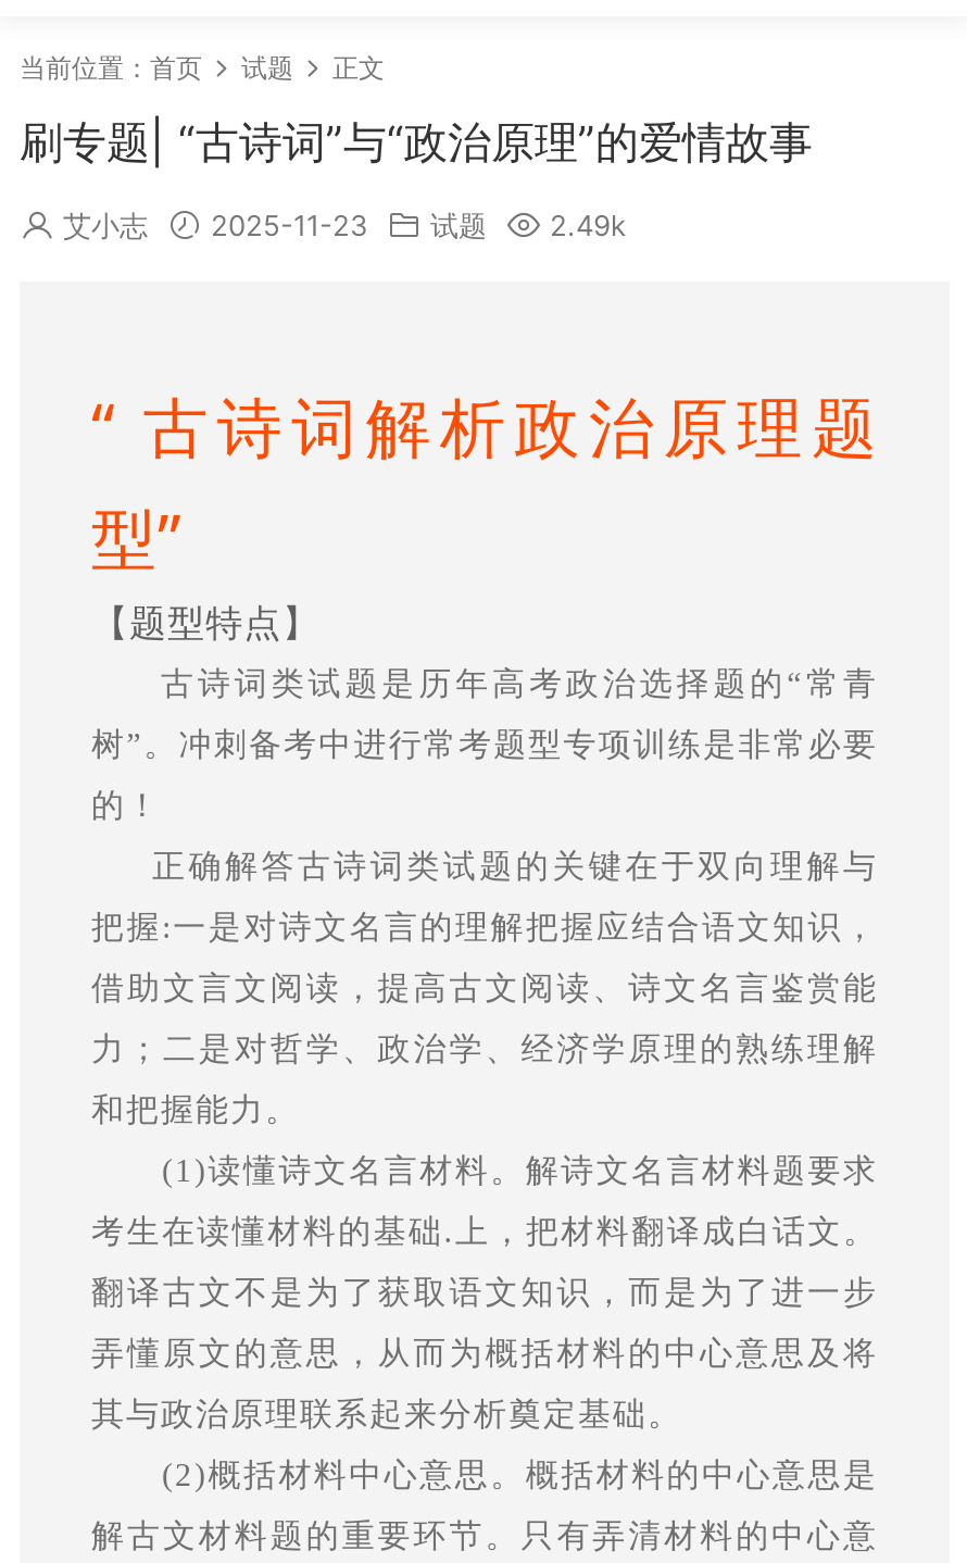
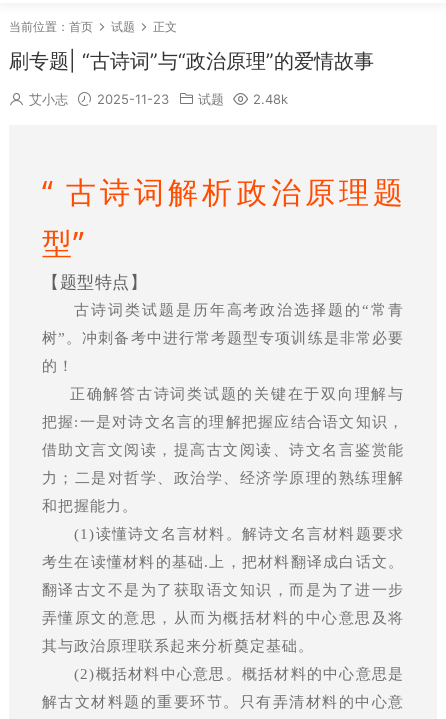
[63,208,626,242] 艾小志 2025-11-23 试题 2.49k -> [29,91,288,107] 艾小志 2025-11-23 试题 2.48k

